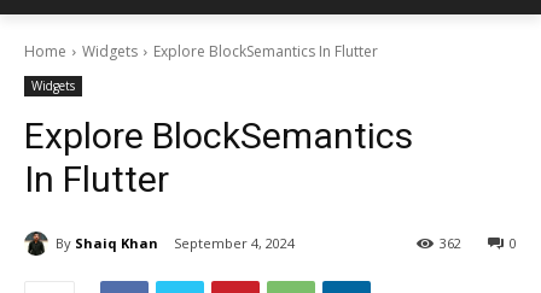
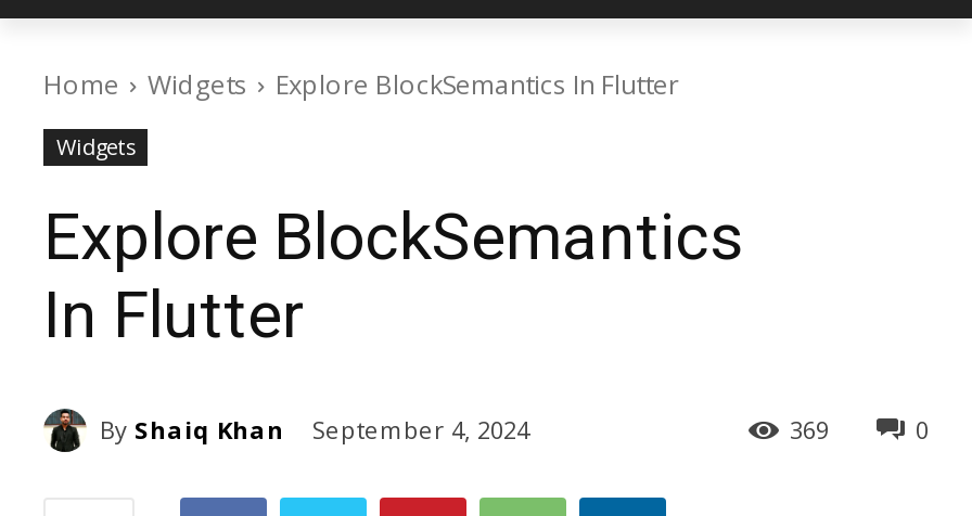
[440,234,461,252] 362 -> [790,413,829,446] 369

